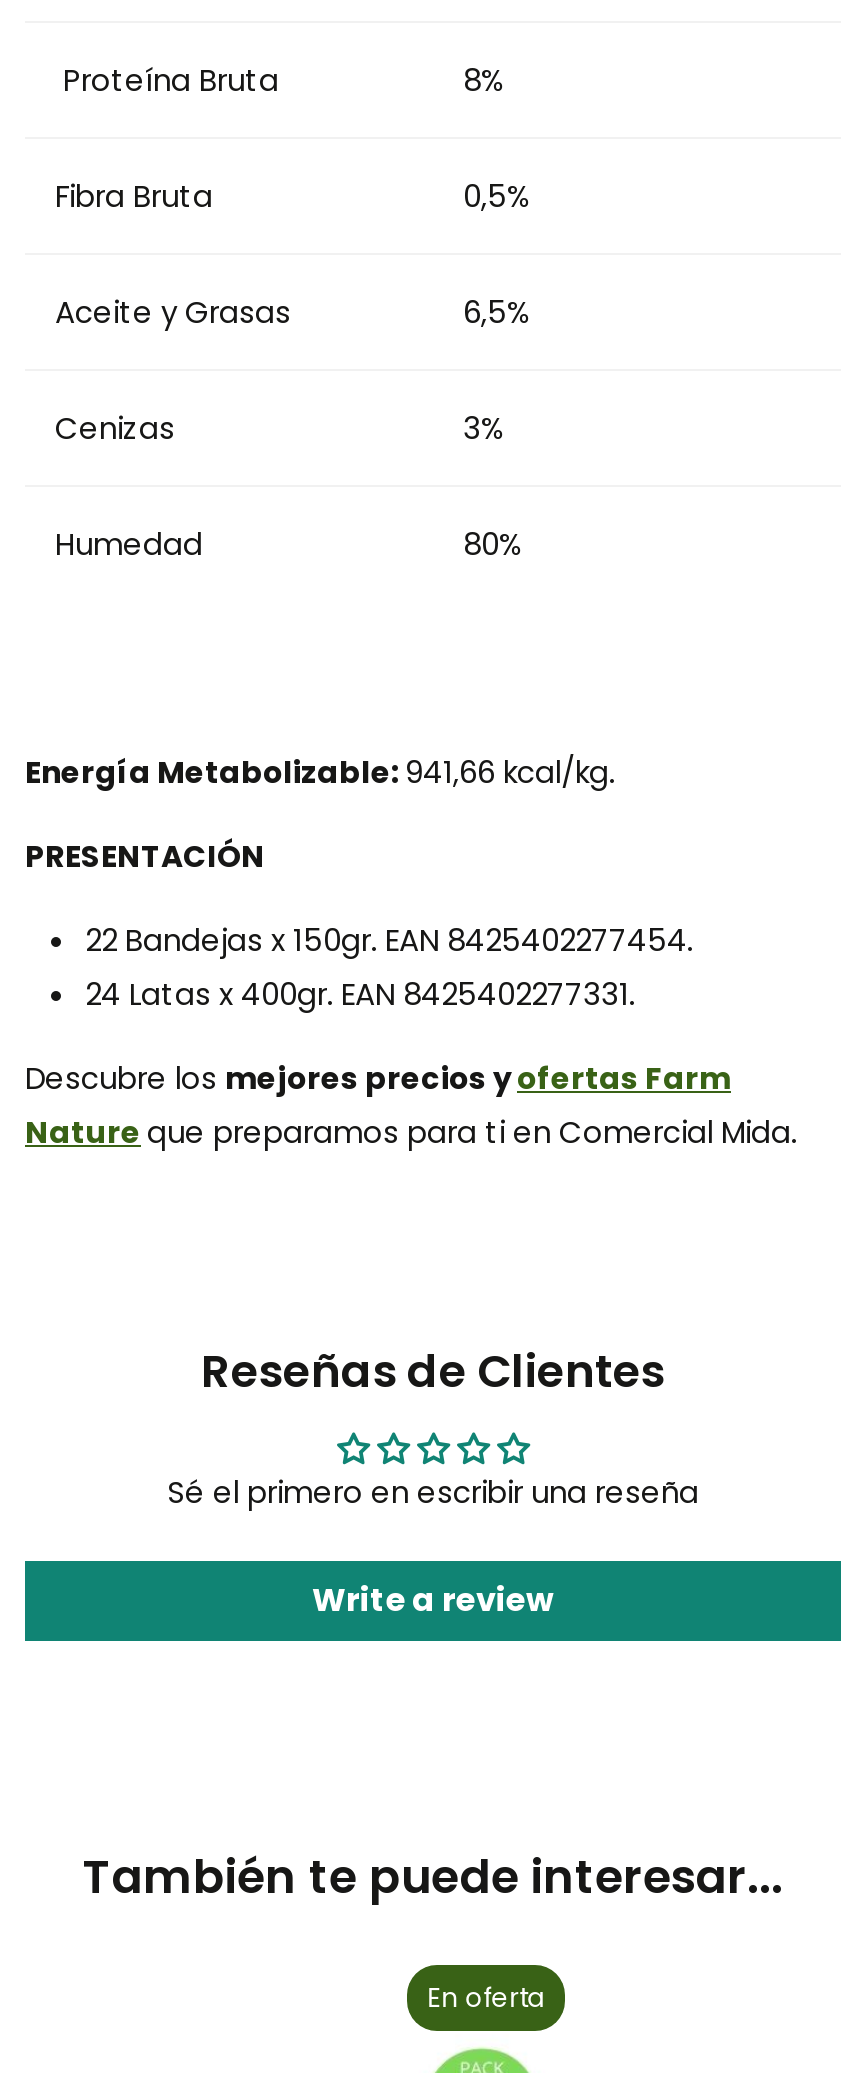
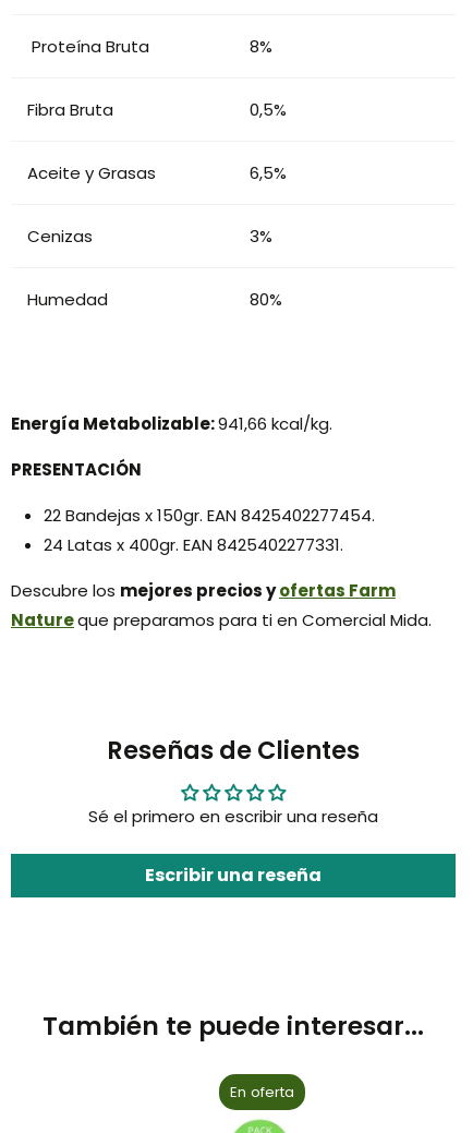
[312,1576,554,1622] Write a review -> [145,862,322,887] Escribir una reseña

